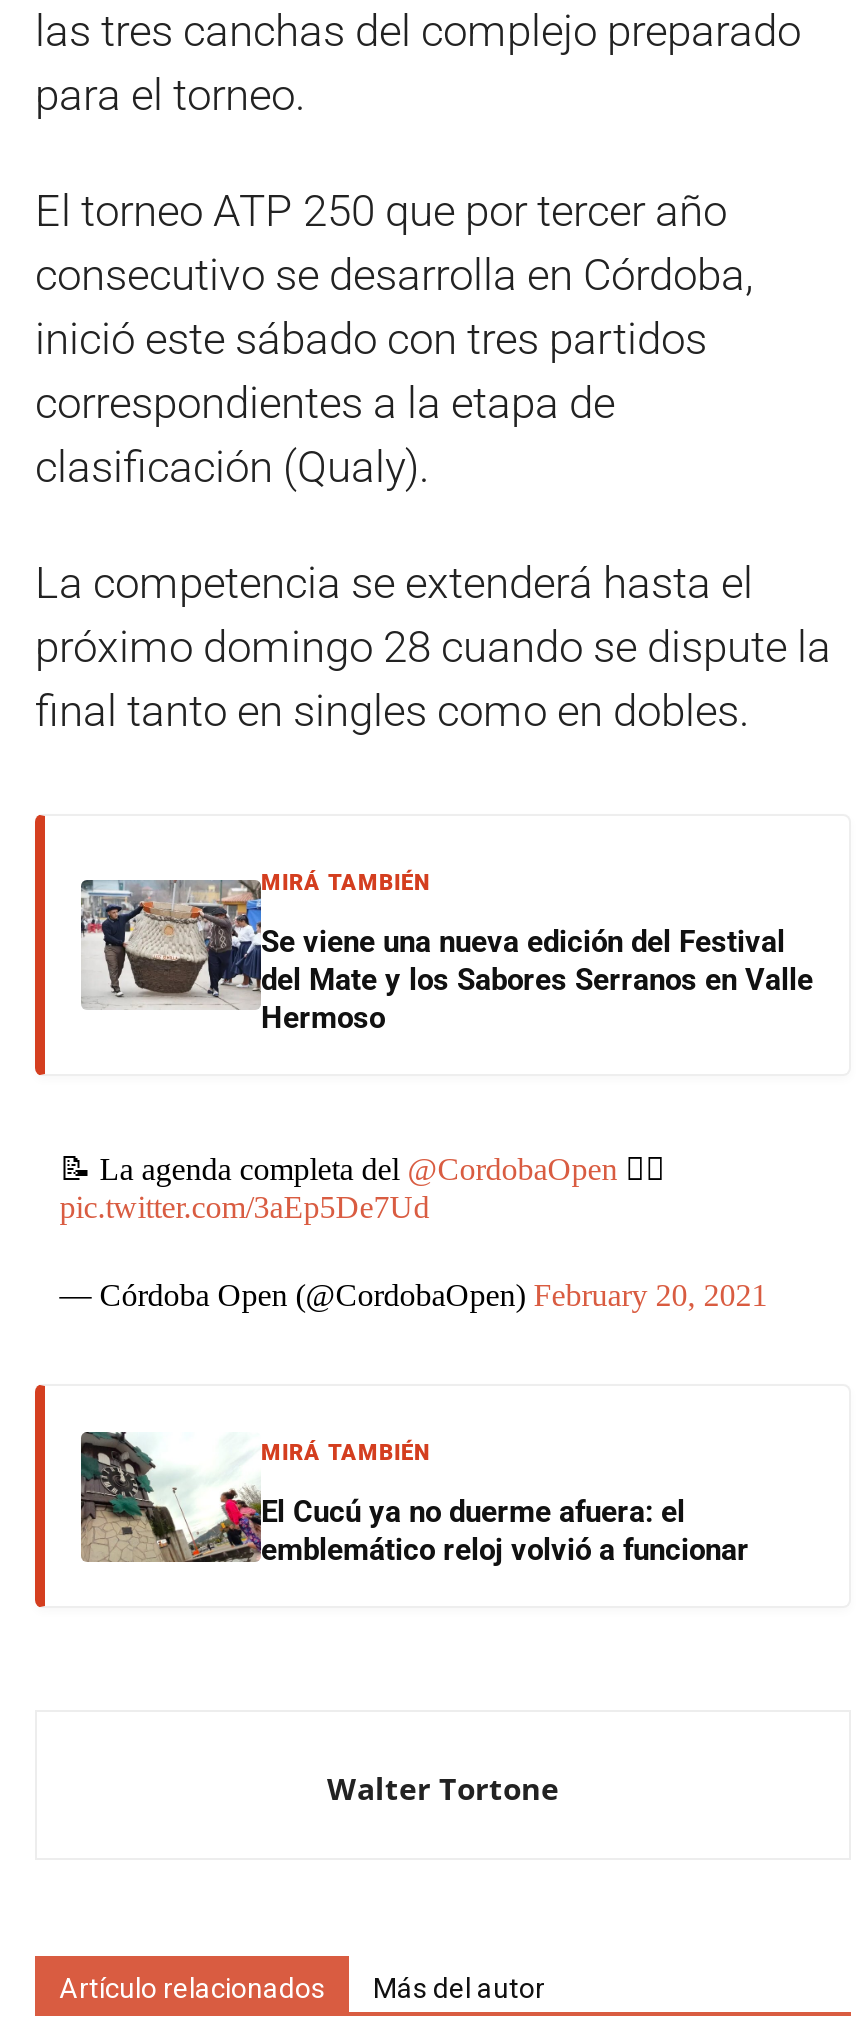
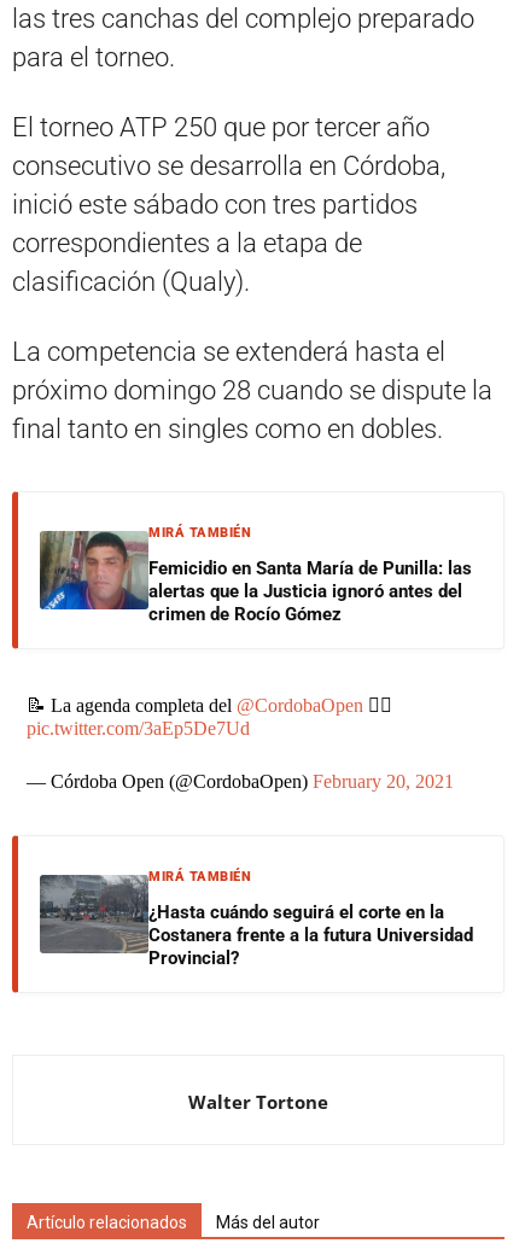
[79,880,813,1037] [image] | Se viene una nueva edición del Festival | del Mate y los Sabores Serranos en Valle | Hermoso -> [39,530,472,625] [image] | Femicidio en Santa María de Punilla: las | alertas que la Justicia ignoró antes del | crimen de Rocío Gómez
[79,1430,749,1569] [image] | El Cucú ya no duerme afuera: el | emblemático reloj volvió a funcionar -> [39,864,473,969] [image] | ¿Hasta cuándo seguirá el corte en la | Costanera frente a la futura Universidad | Provincial?

